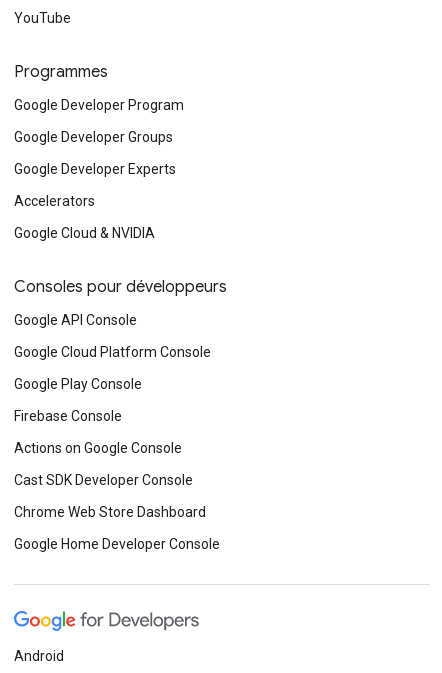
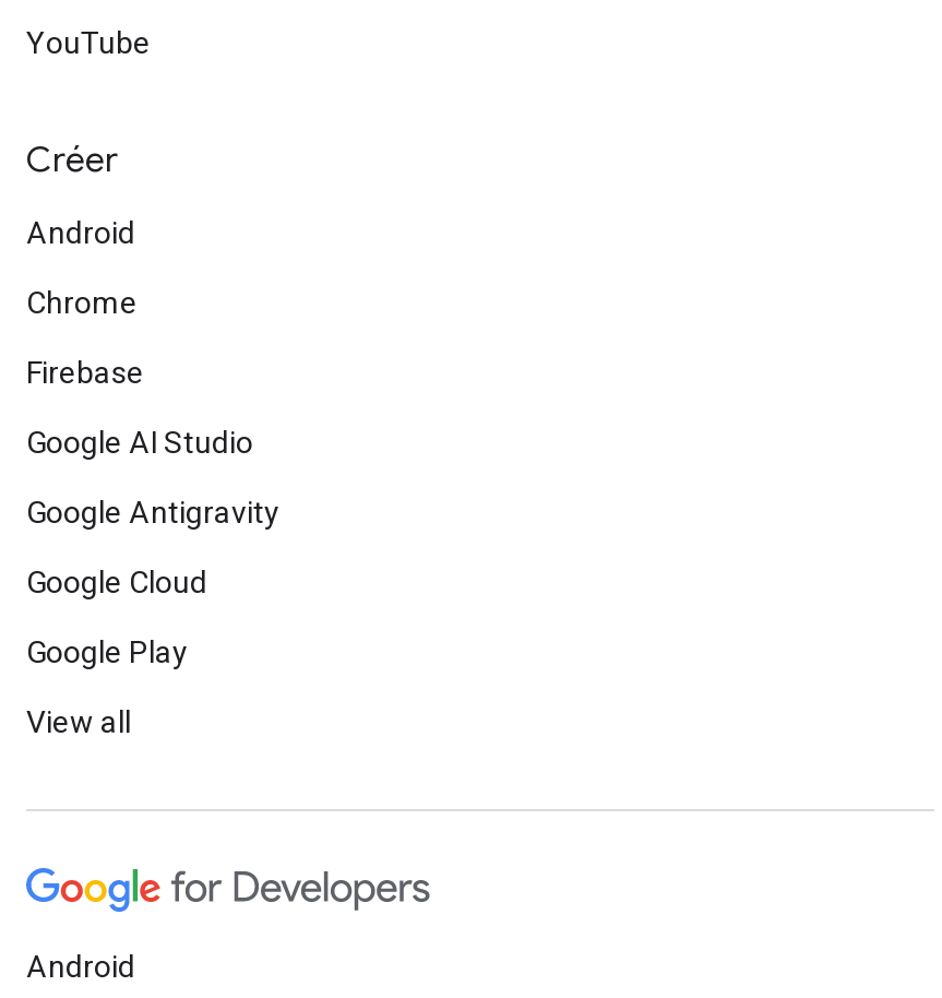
[14,62,227,552] Programmes | Google Developer Program | Google Developer Groups | Google Developer Experts | Accelerators | Google Cloud & NVIDIA | Consoles pour développeurs | Google API Console | Google Cloud Platform Console | Google Play Console | Firebase Console | Actions on Google Console | Cast SDK Developer Console | Chrome Web Store Dashboard | Google Home Developer Console -> [26,139,279,739] Créer | Android | Chrome | Firebase | Google AI Studio | Google Antigravity | Google Cloud | Google Play | View all

